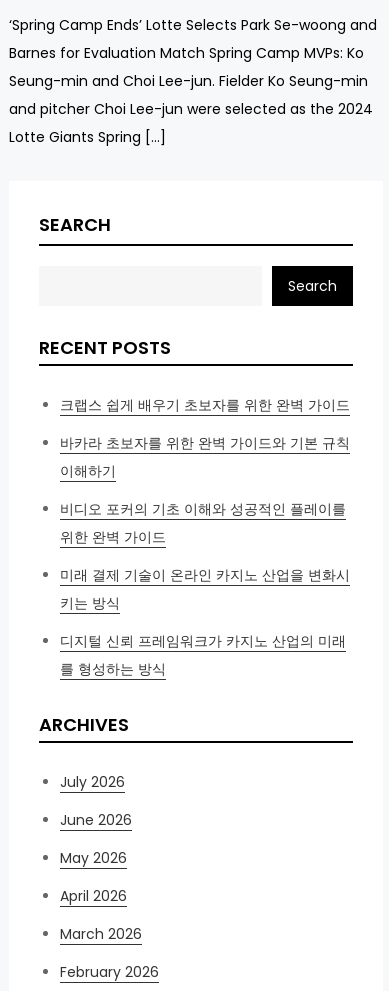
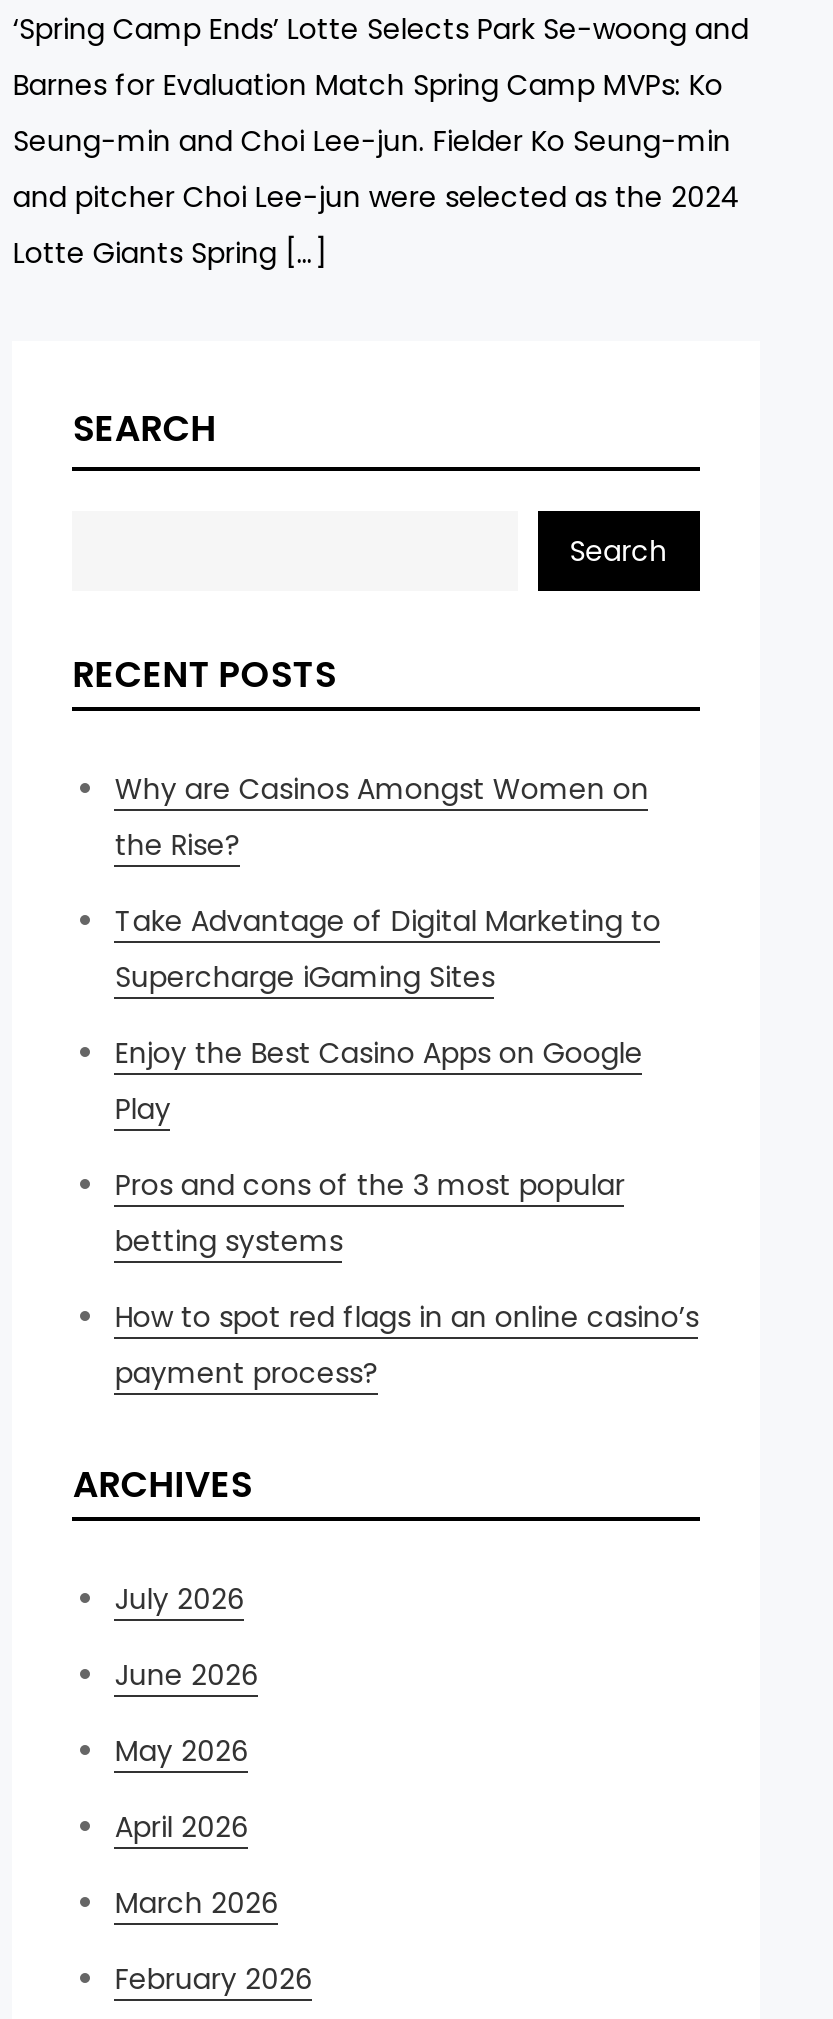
[60,395,350,415] 크랩스 쉽게 배우기 초보자를 위한 완벽 가이드 -> [115,769,649,865] Why are Casinos Amongst Women on | the Rise?
[60,433,350,481] 바카라 초보자를 위한 완벽 가이드와 기본 규칙 | 이해하기 -> [115,901,661,997] Take Advantage of Digital Marketing to | Supercharge iGaming Sites
[60,499,346,547] 비디오 포커의 기초 이해와 성공적인 플레이를 | 위한 완벽 가이드 -> [115,1033,643,1129] Enjoy the Best Casino Apps on Google | Play
[60,565,350,613] 미래 결제 기술이 온라인 카지노 산업을 변화시 | 키는 방식 -> [115,1165,625,1261] Pros and cons of the 3 most popular | betting systems
[60,631,346,679] 디지털 신뢰 프레임워크가 카지노 산업의 미래 | 를 형성하는 방식 -> [115,1297,699,1393] How to spot red flags in an online casino’s | payment process?

